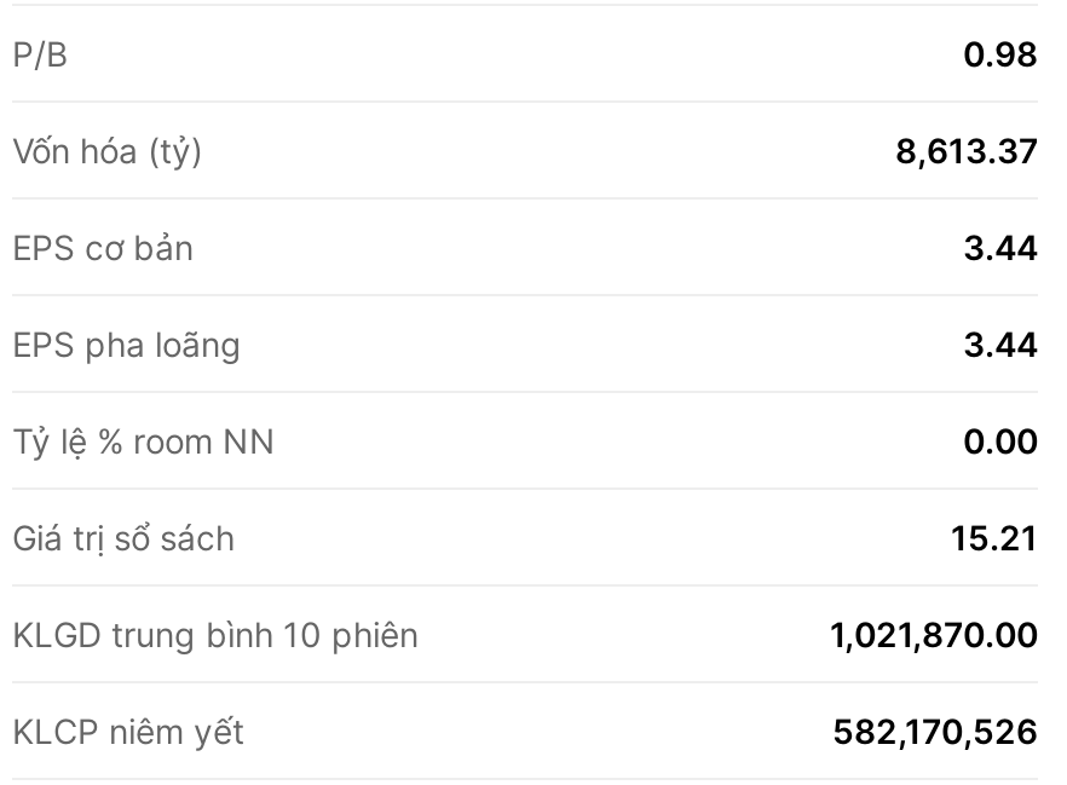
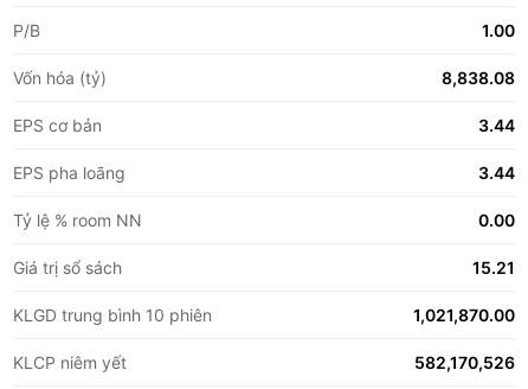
[963,33,1038,74] 0.98 -> [482,20,515,41] 1.00
[895,130,1038,171] 8,613.37 -> [442,68,515,88] 8,838.08

